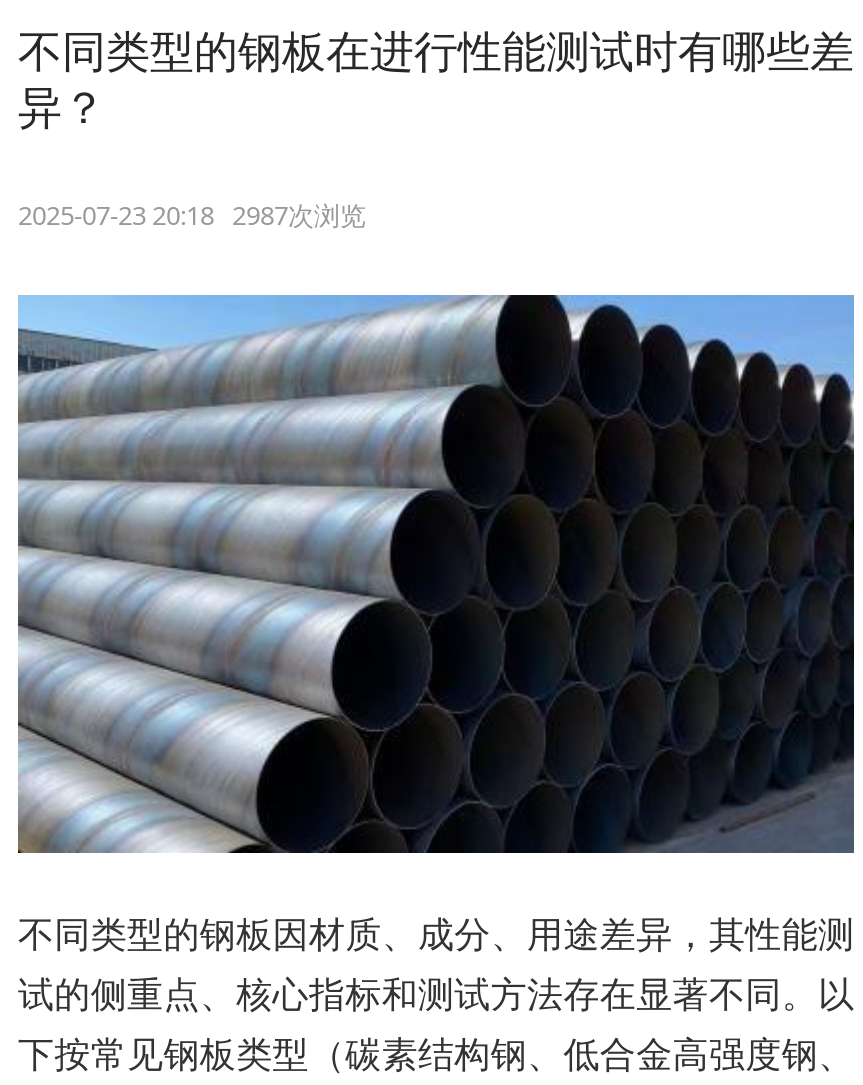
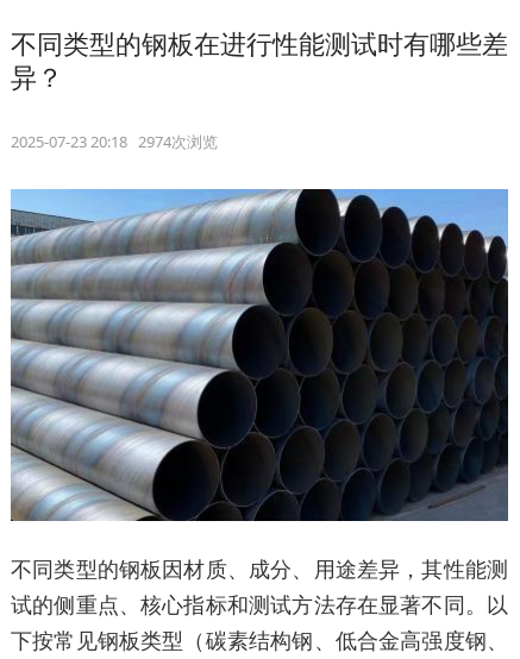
[18,197,366,233] 2025-07-23 20:18 2987次浏览 -> [11,131,218,152] 2025-07-23 20:18 2974次浏览

